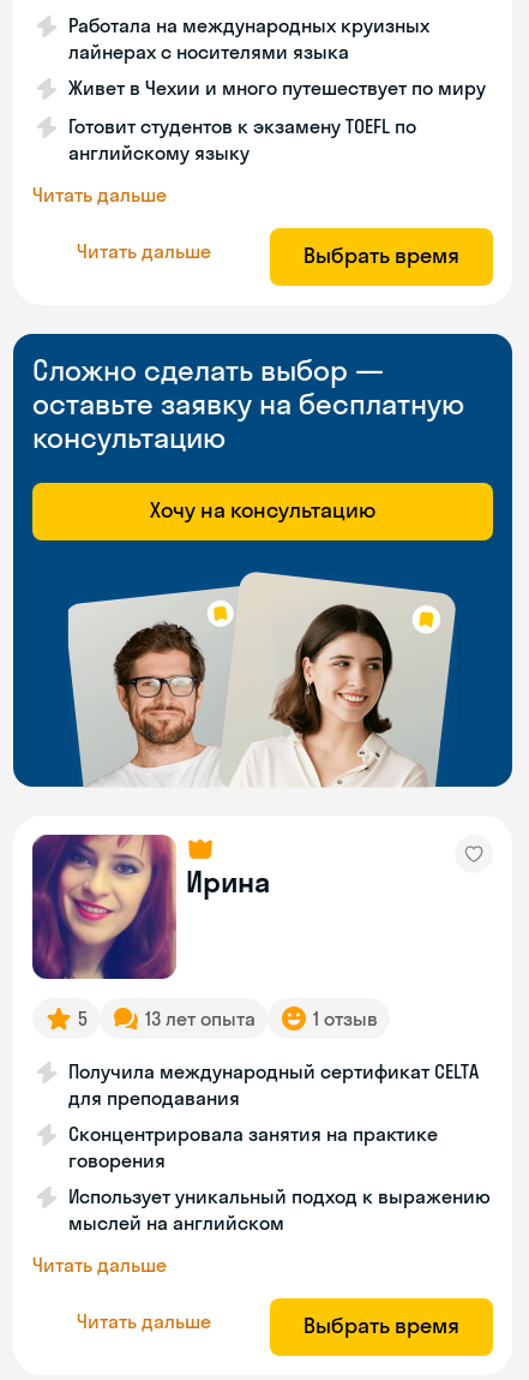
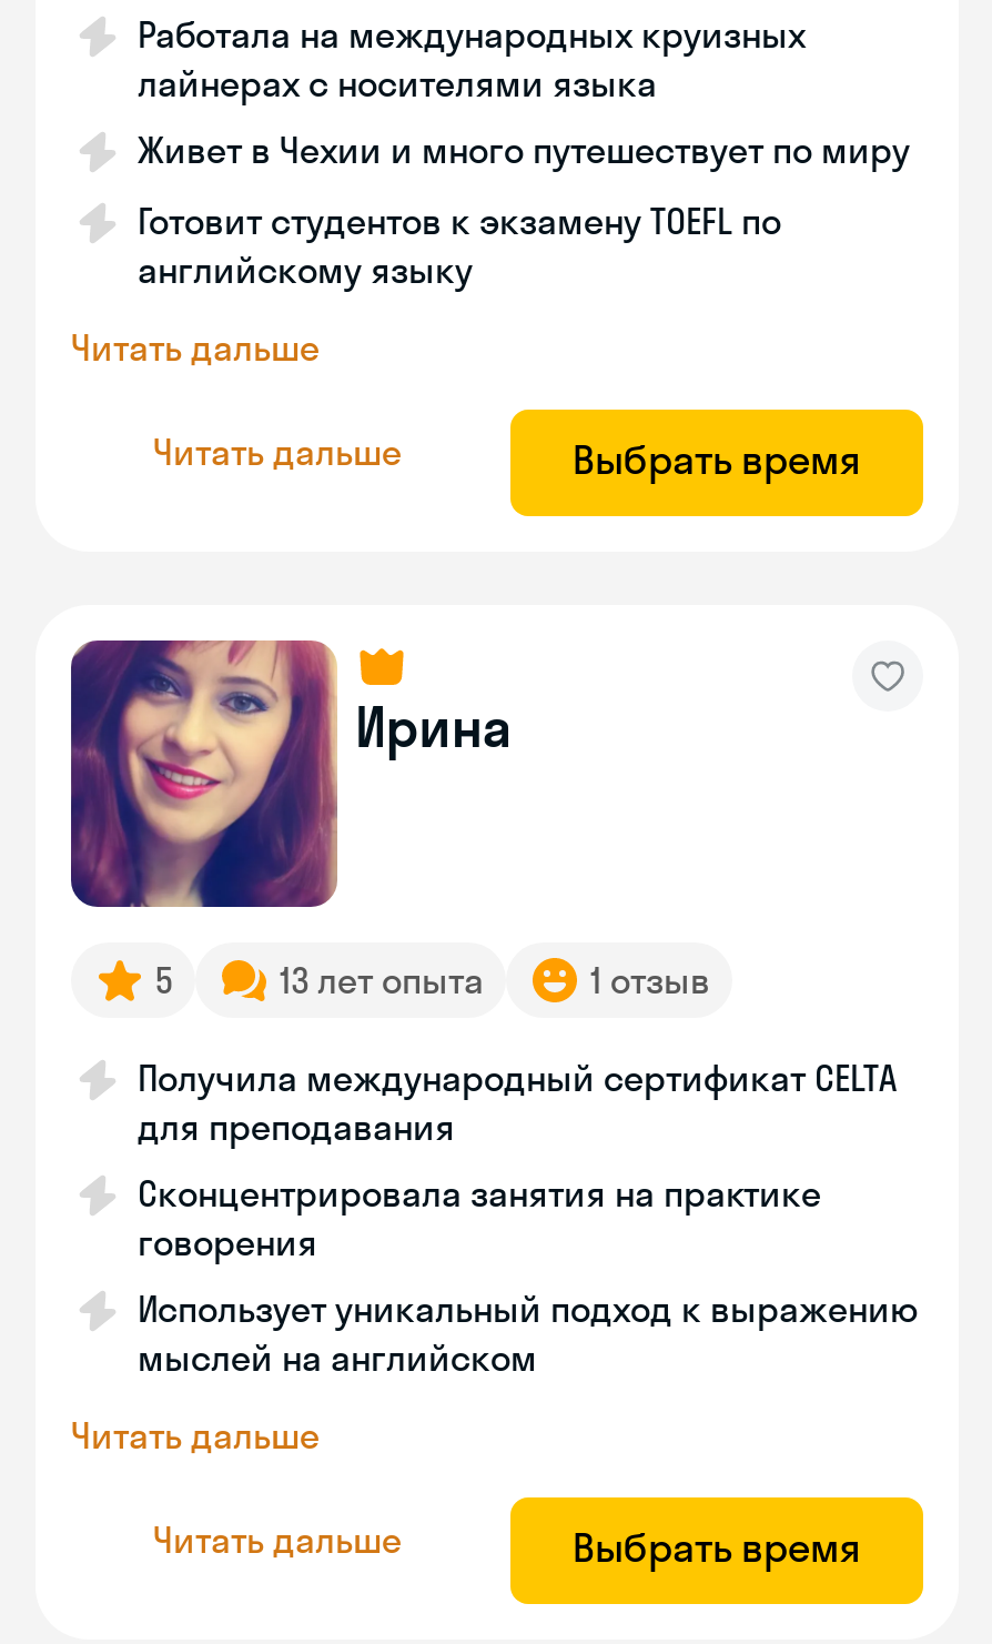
[12,333,513,788] [image] | Сложно сделать выбор — | оставьте заявку на бесплатную | консультацию | Хочу на консультацию -> none

